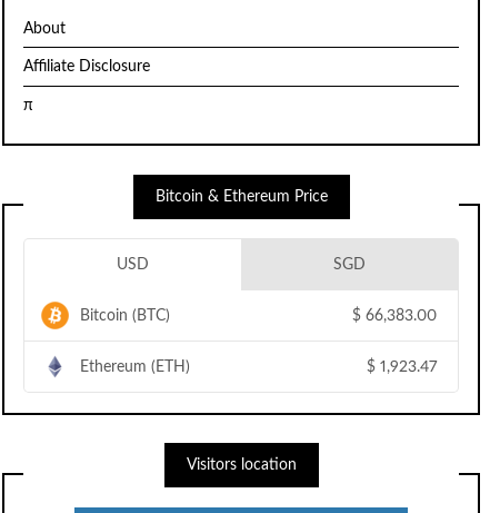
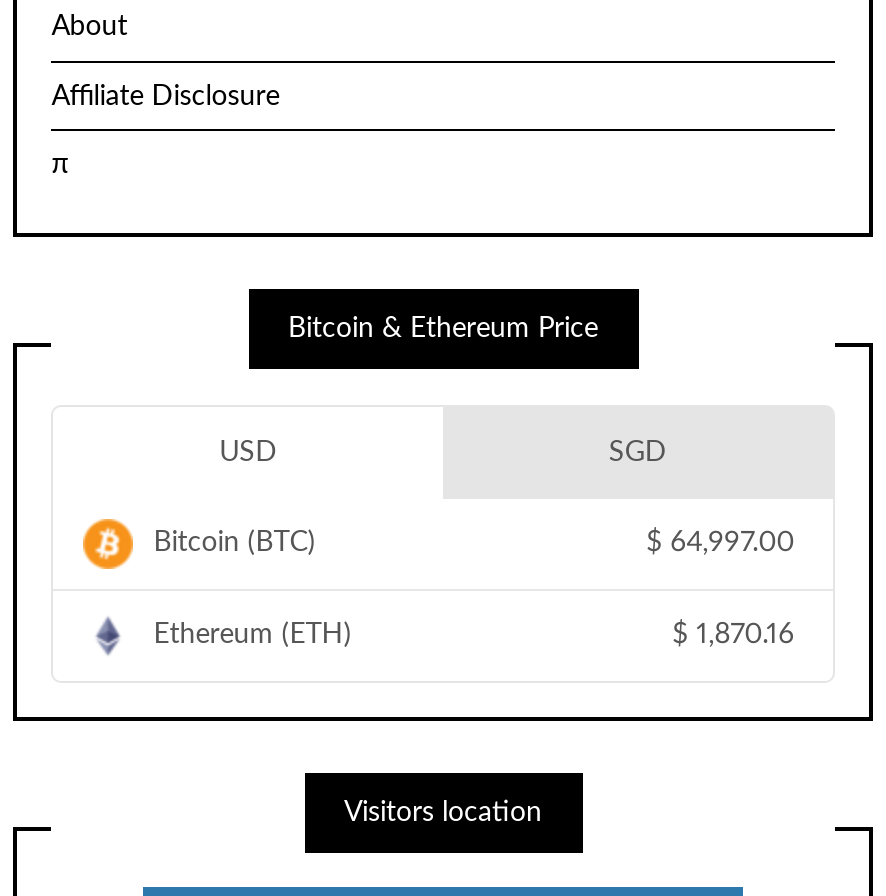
[352,308,436,323] $ 66,383.00 -> [646,529,794,557] $ 64,997.00
[366,359,436,375] $ 1,923.47 -> [672,621,794,649] $ 1,870.16

